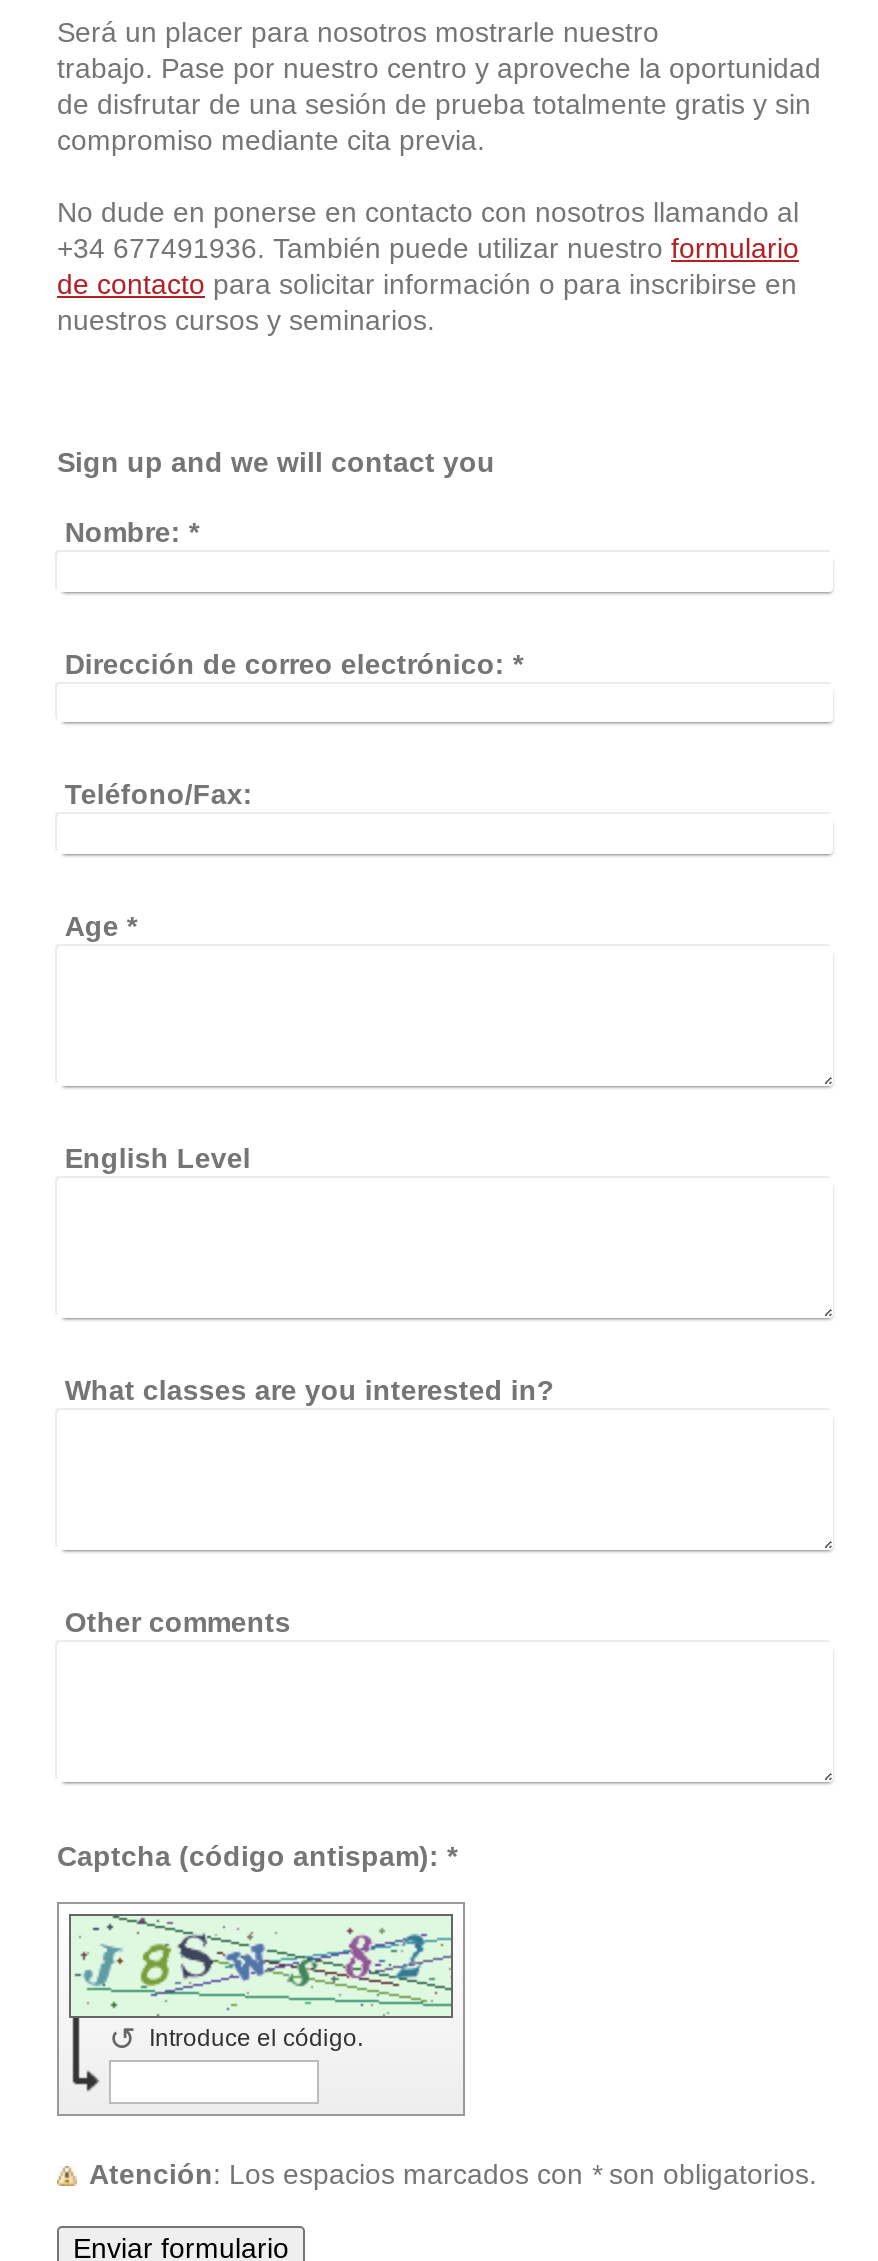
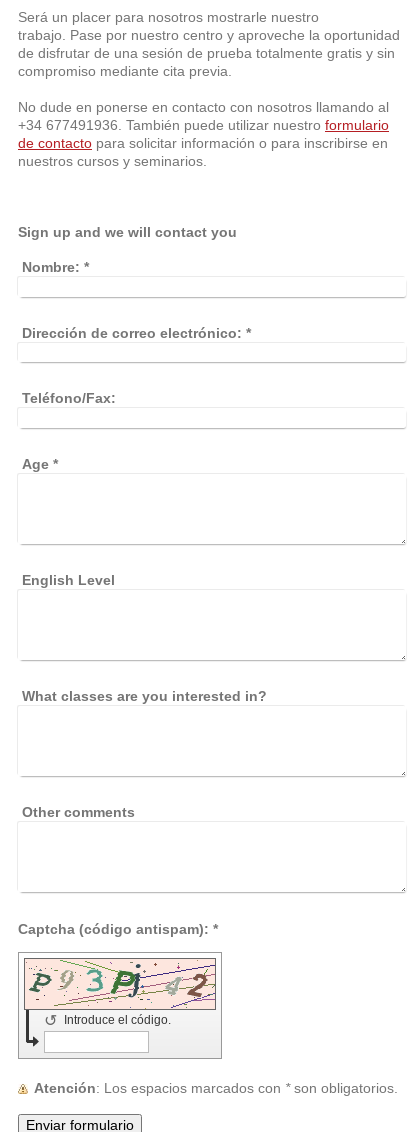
[71,1914,453,2018] [image] -> [25,958,216,1010] [image]

